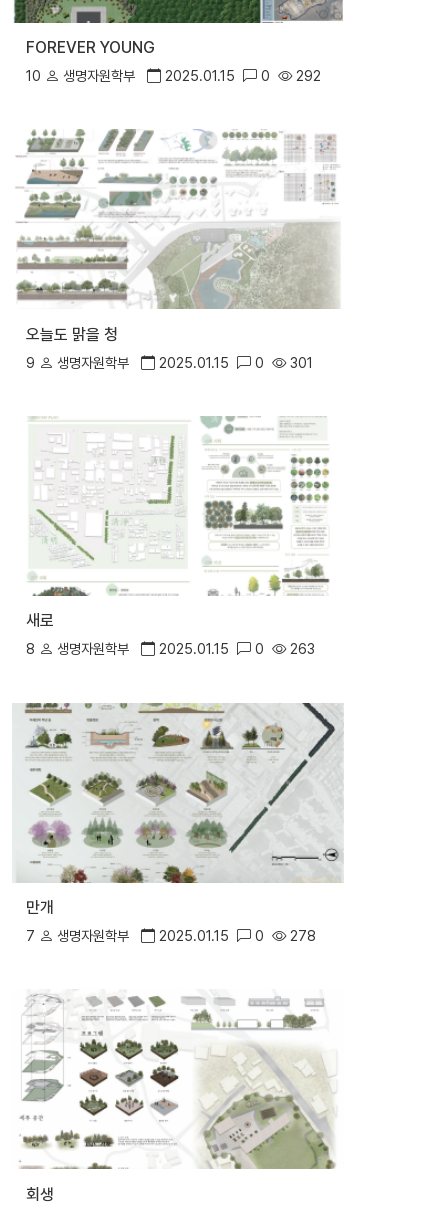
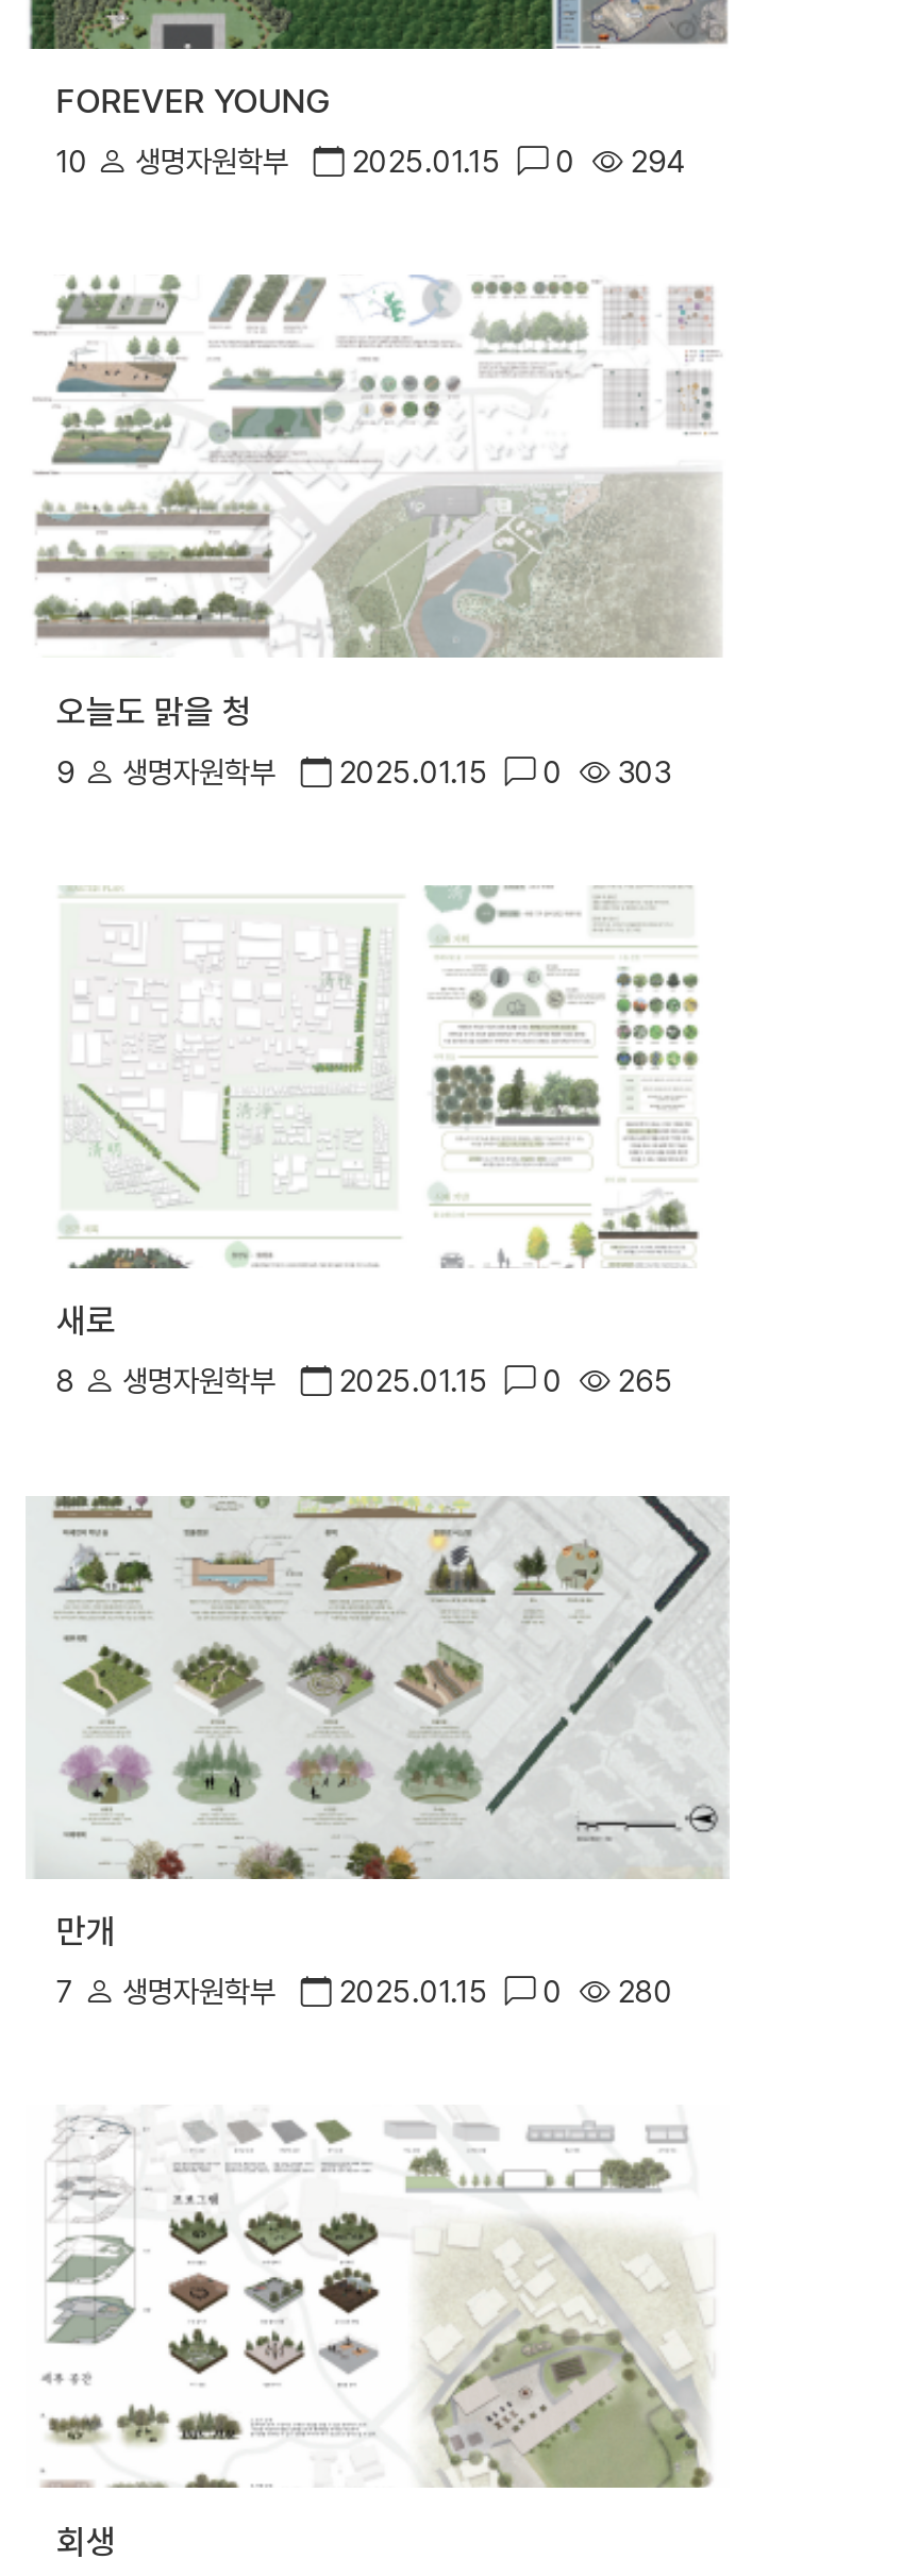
[26,67,321,84] 10 생명자원학부 2025.01.15 0 292 -> [56,143,688,179] 10 생명자원학부 2025.01.15 0 294
[286,354,313,371] 301 -> [609,753,671,789] 303
[26,640,315,657] 8 생명자원학부 2025.01.15 0 263 -> [56,1363,673,1399] 8 생명자원학부 2025.01.15 0 265
[26,927,316,944] 7 생명자원학부 2025.01.15 0 278 -> [56,1973,673,2009] 7 생명자원학부 2025.01.15 0 280

